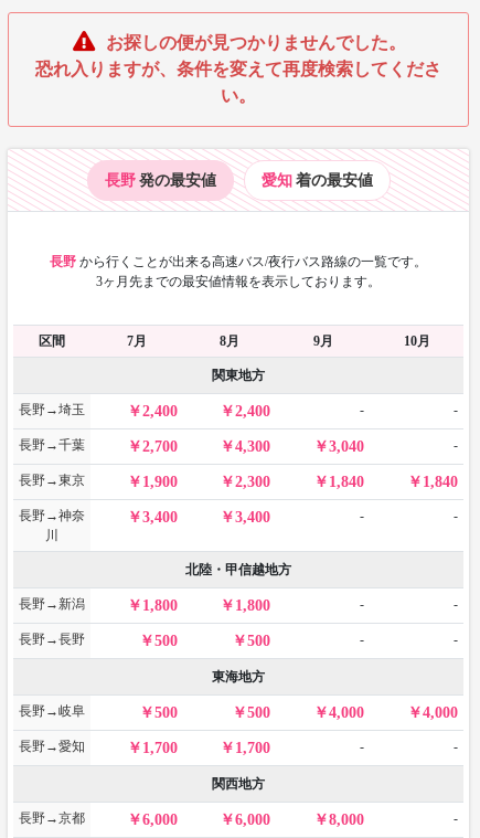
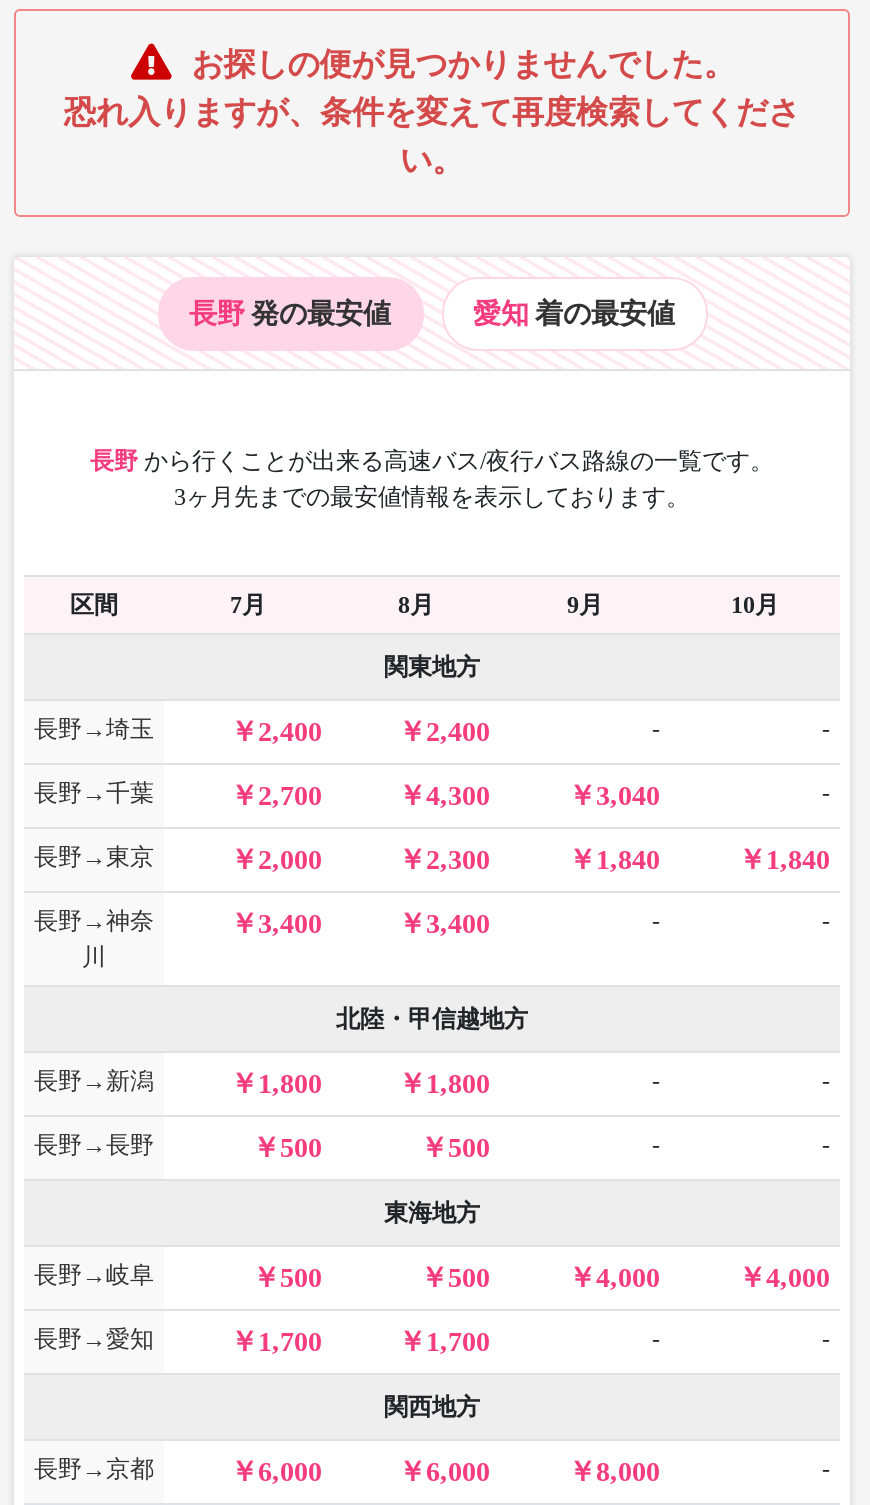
[142,474,178,490] 1,900 -> [258,845,322,875] 2,000

